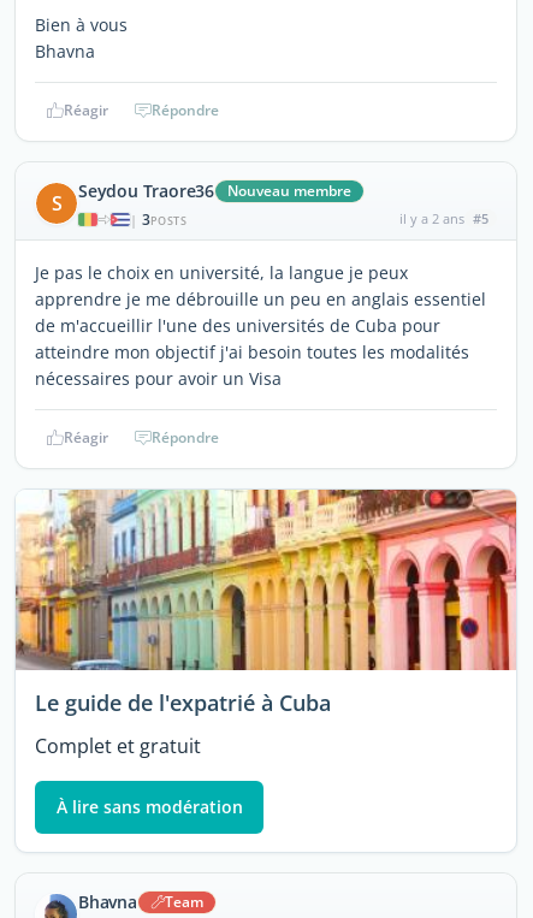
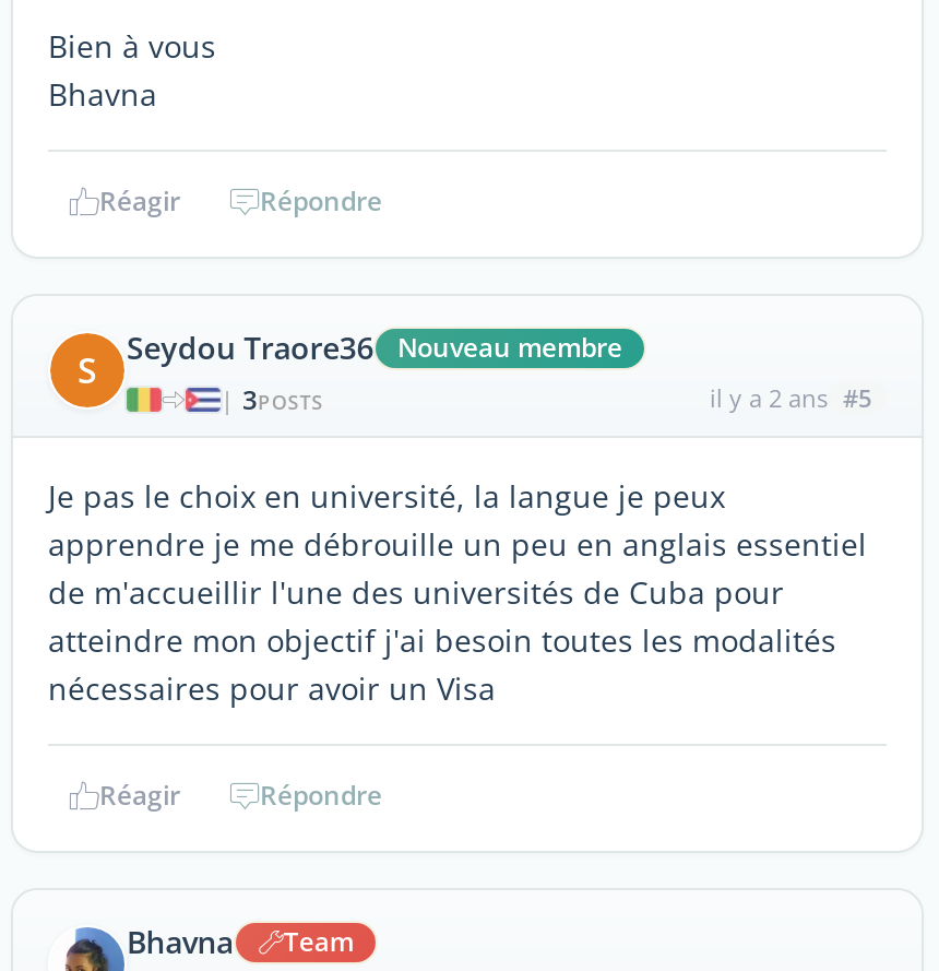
[14,488,517,818] [image] | Le guide de l'expatrié à Cuba | Complet et gratuit | À lire sans modération -> none

